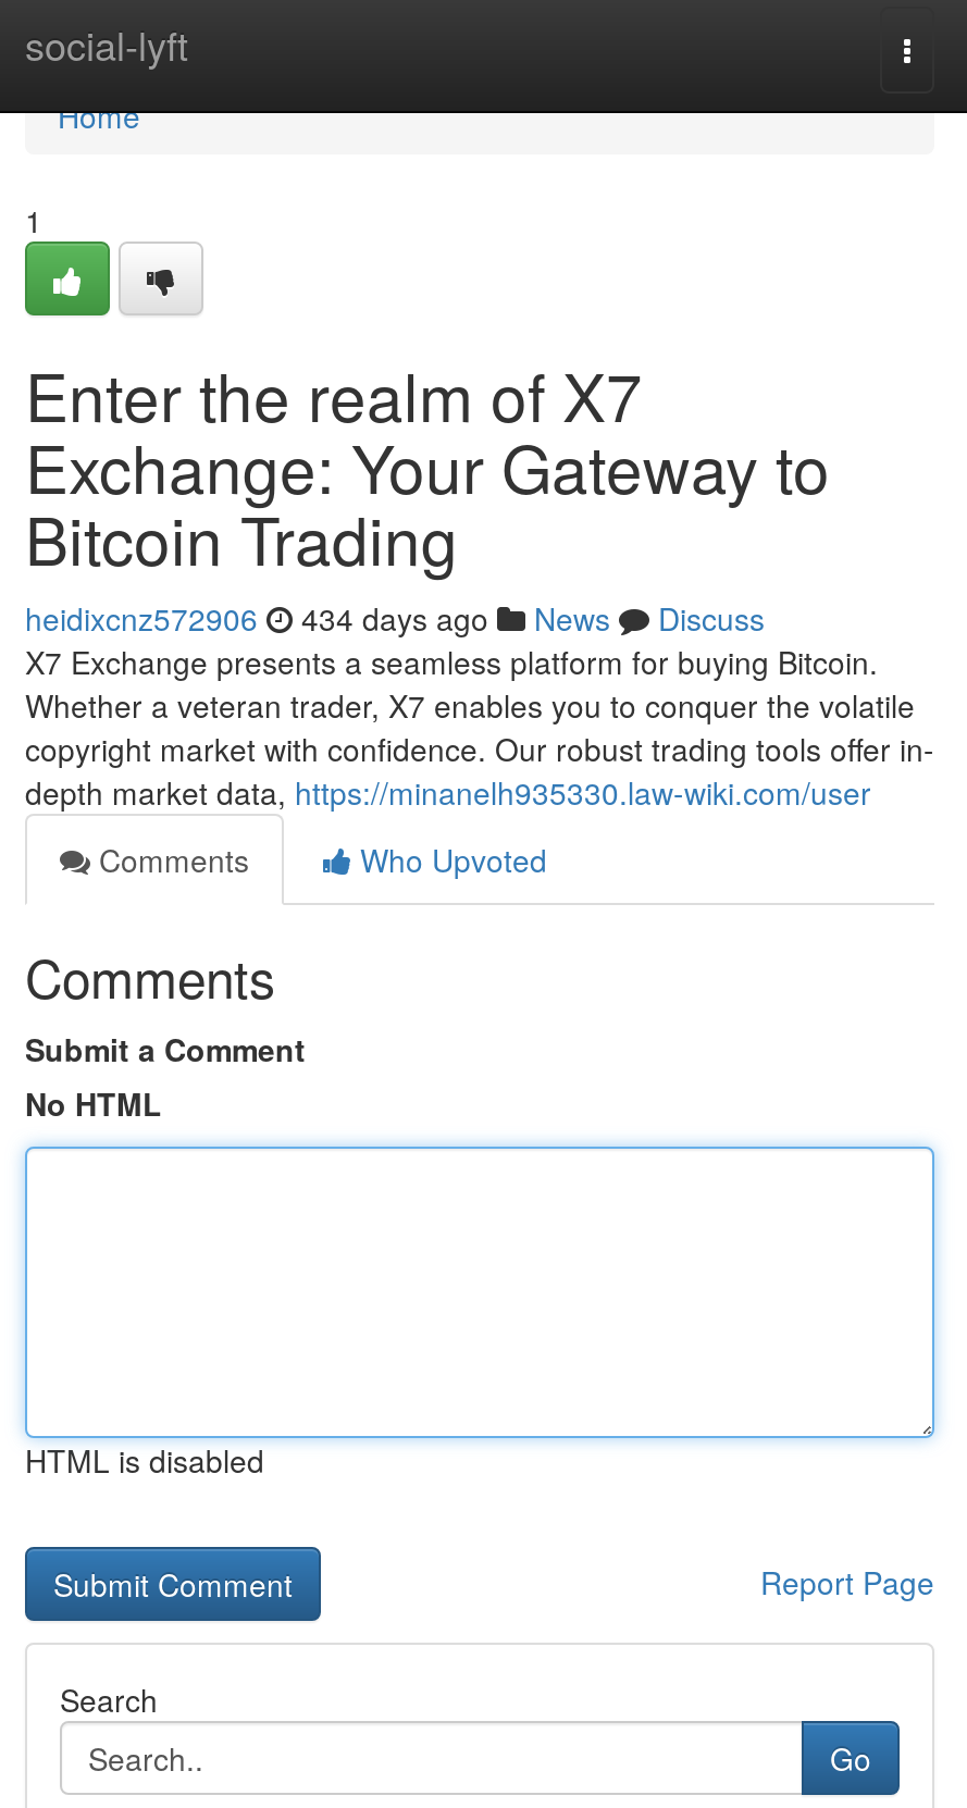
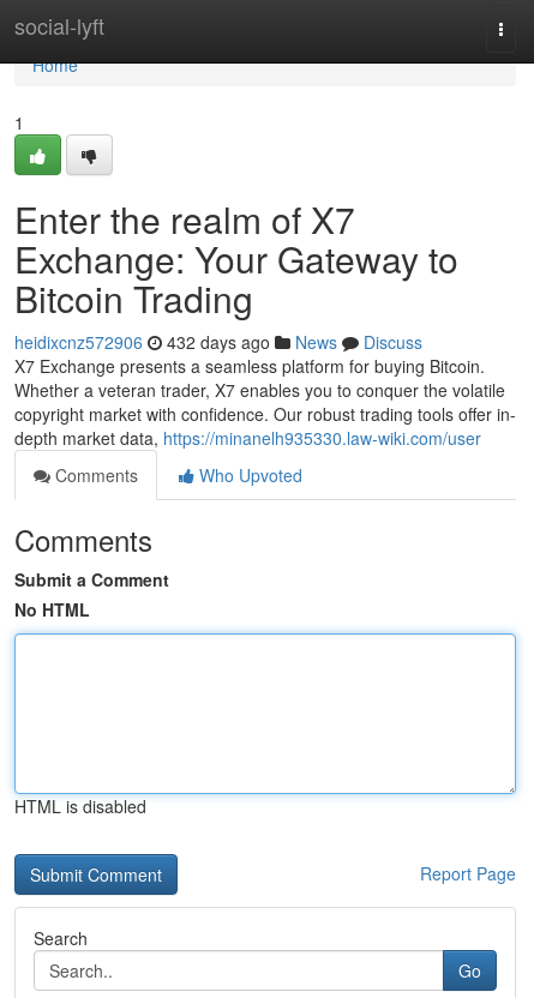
[25,596,765,640] heidixcnz572906 434 days ago News Discuss -> [14,330,422,354] heidixcnz572906 432 days ago News Discuss

